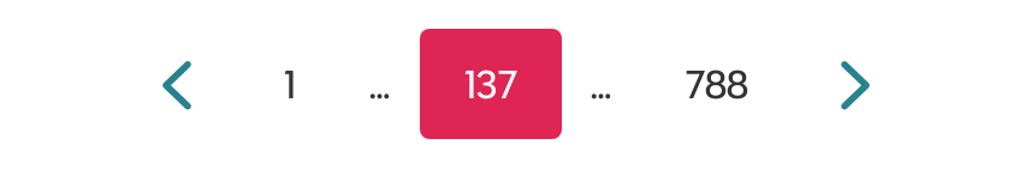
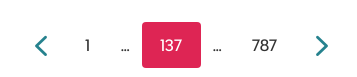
[686,60,748,108] 788 -> [252,35,277,55] 787

